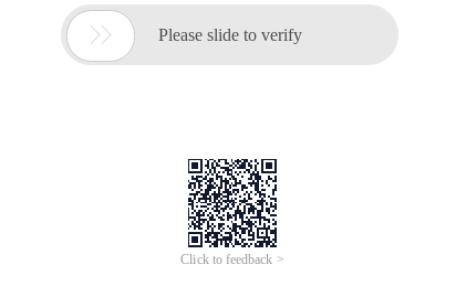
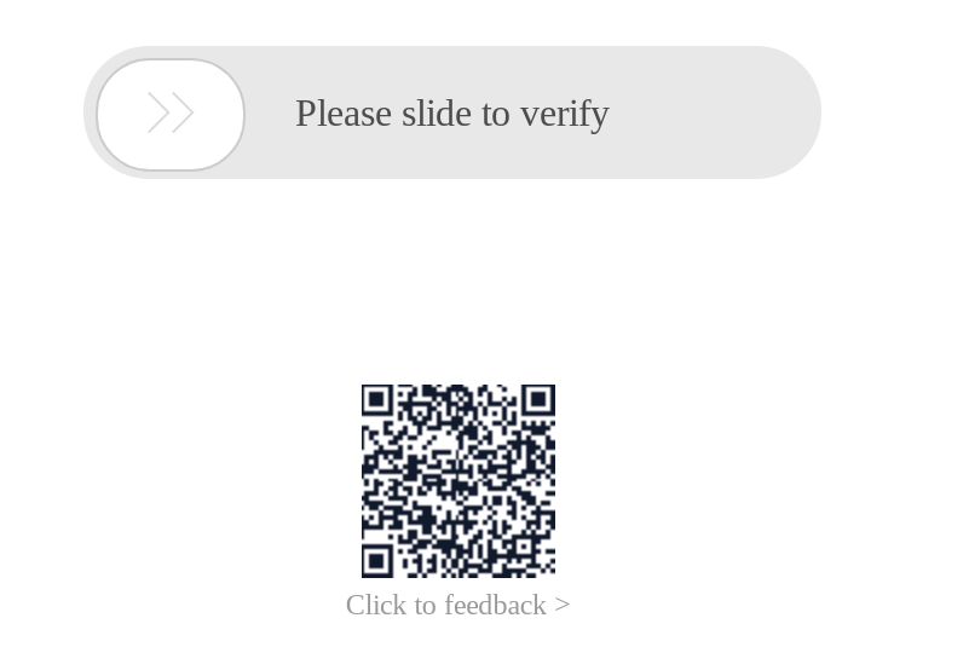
[187,158,278,248] [image] -> [362,382,558,580] [image]

